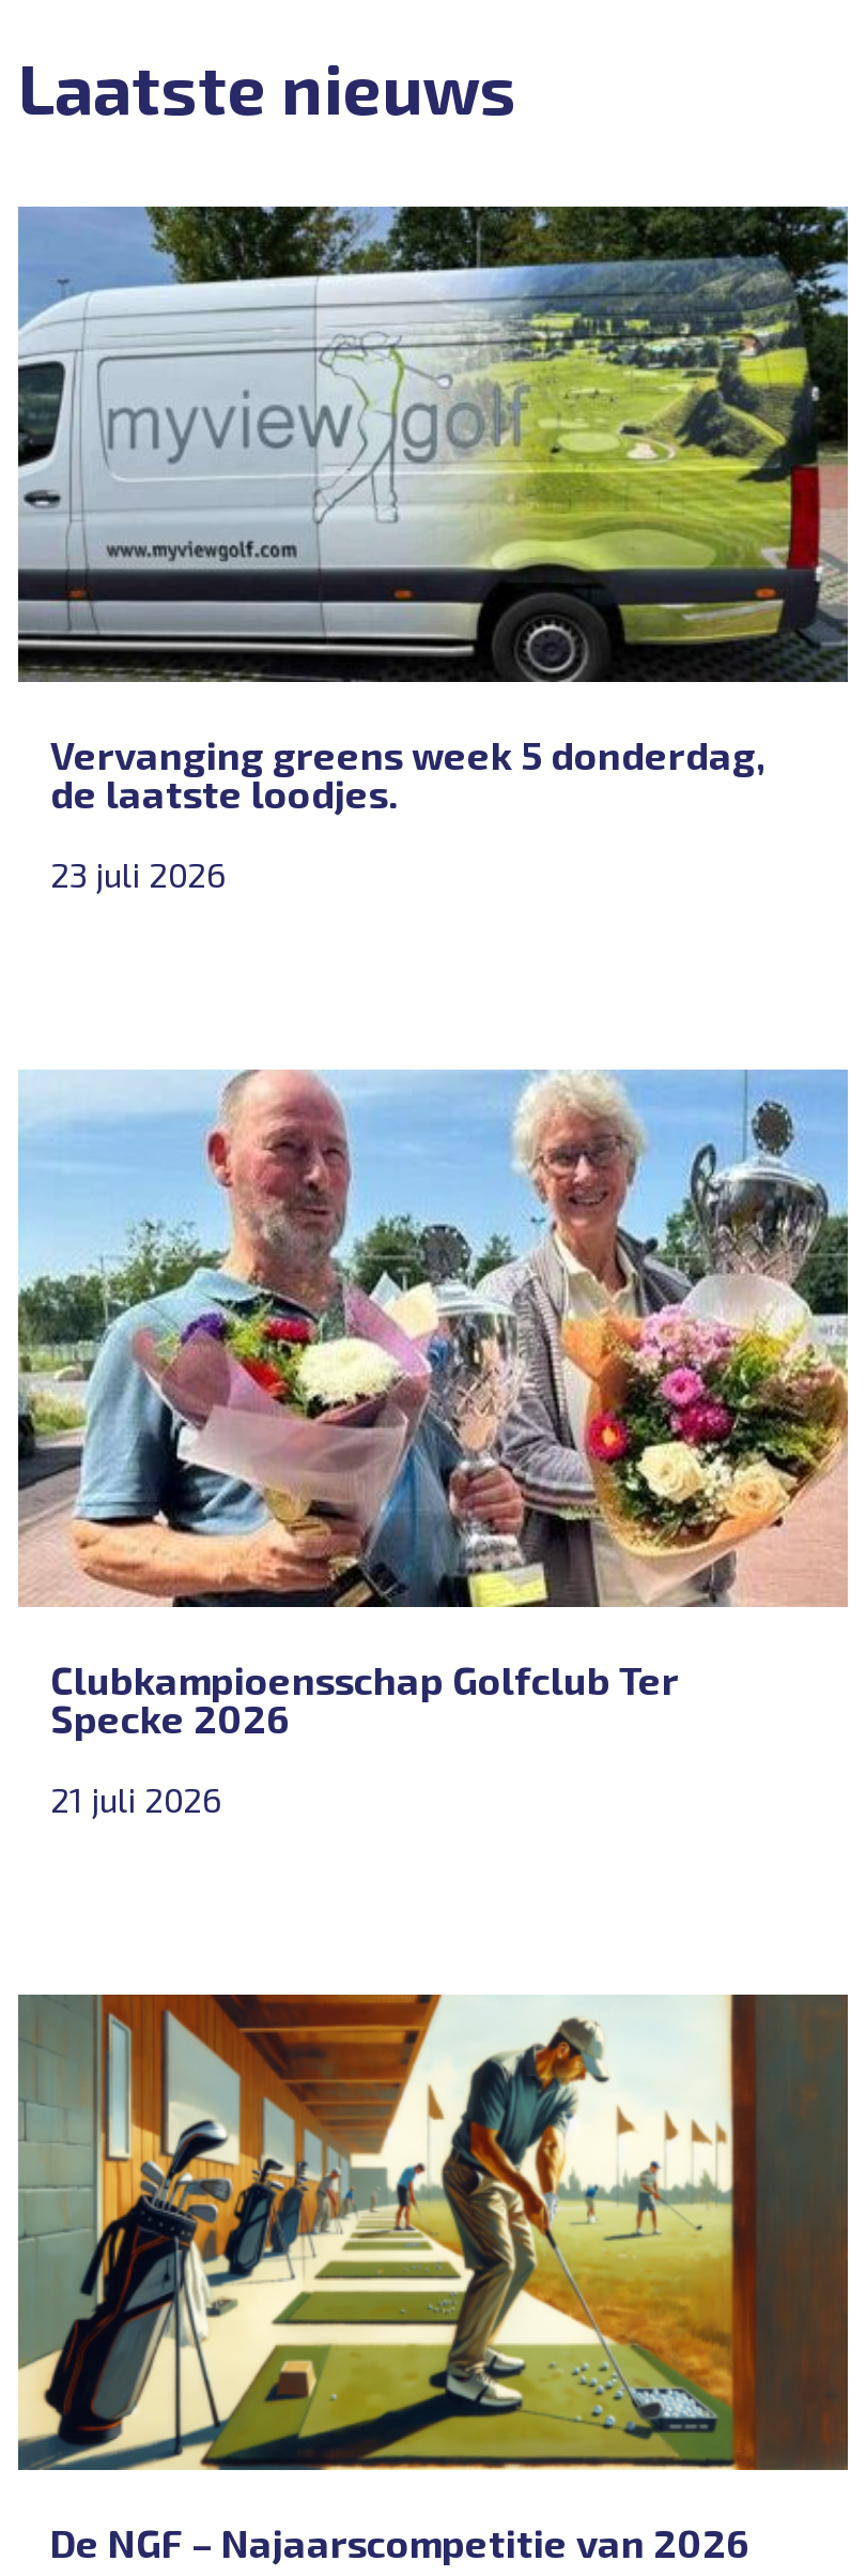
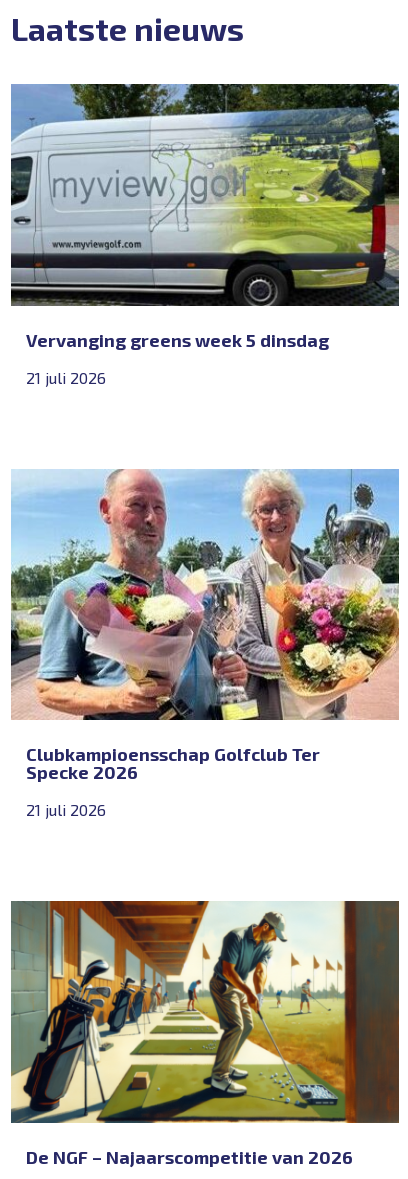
[50,731,767,817] Vervanging greens week 5 donderdag, | de laatste loodjes. -> [26,329,329,351] Vervanging greens week 5 dinsdag
[50,853,226,894] 23 juli 2026 -> [26,368,106,387] 21 juli 2026

